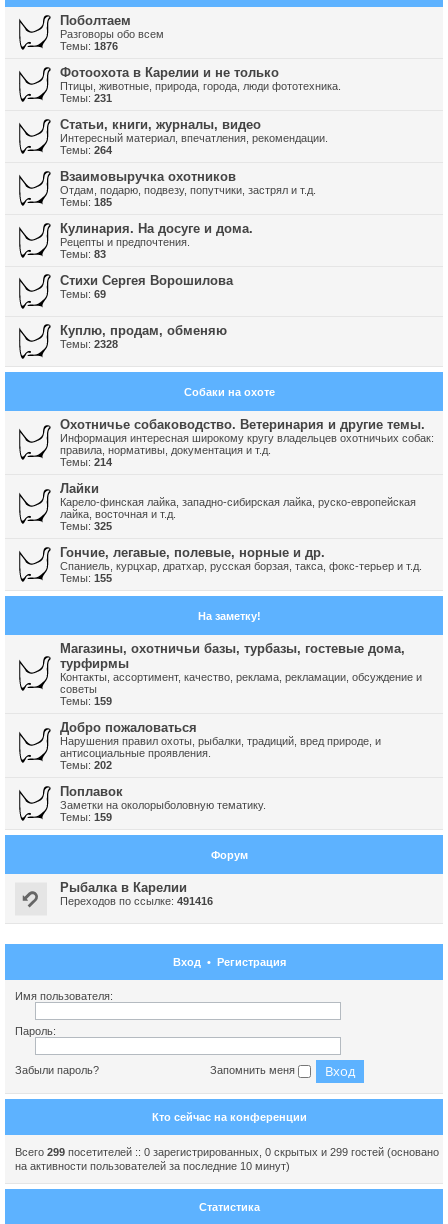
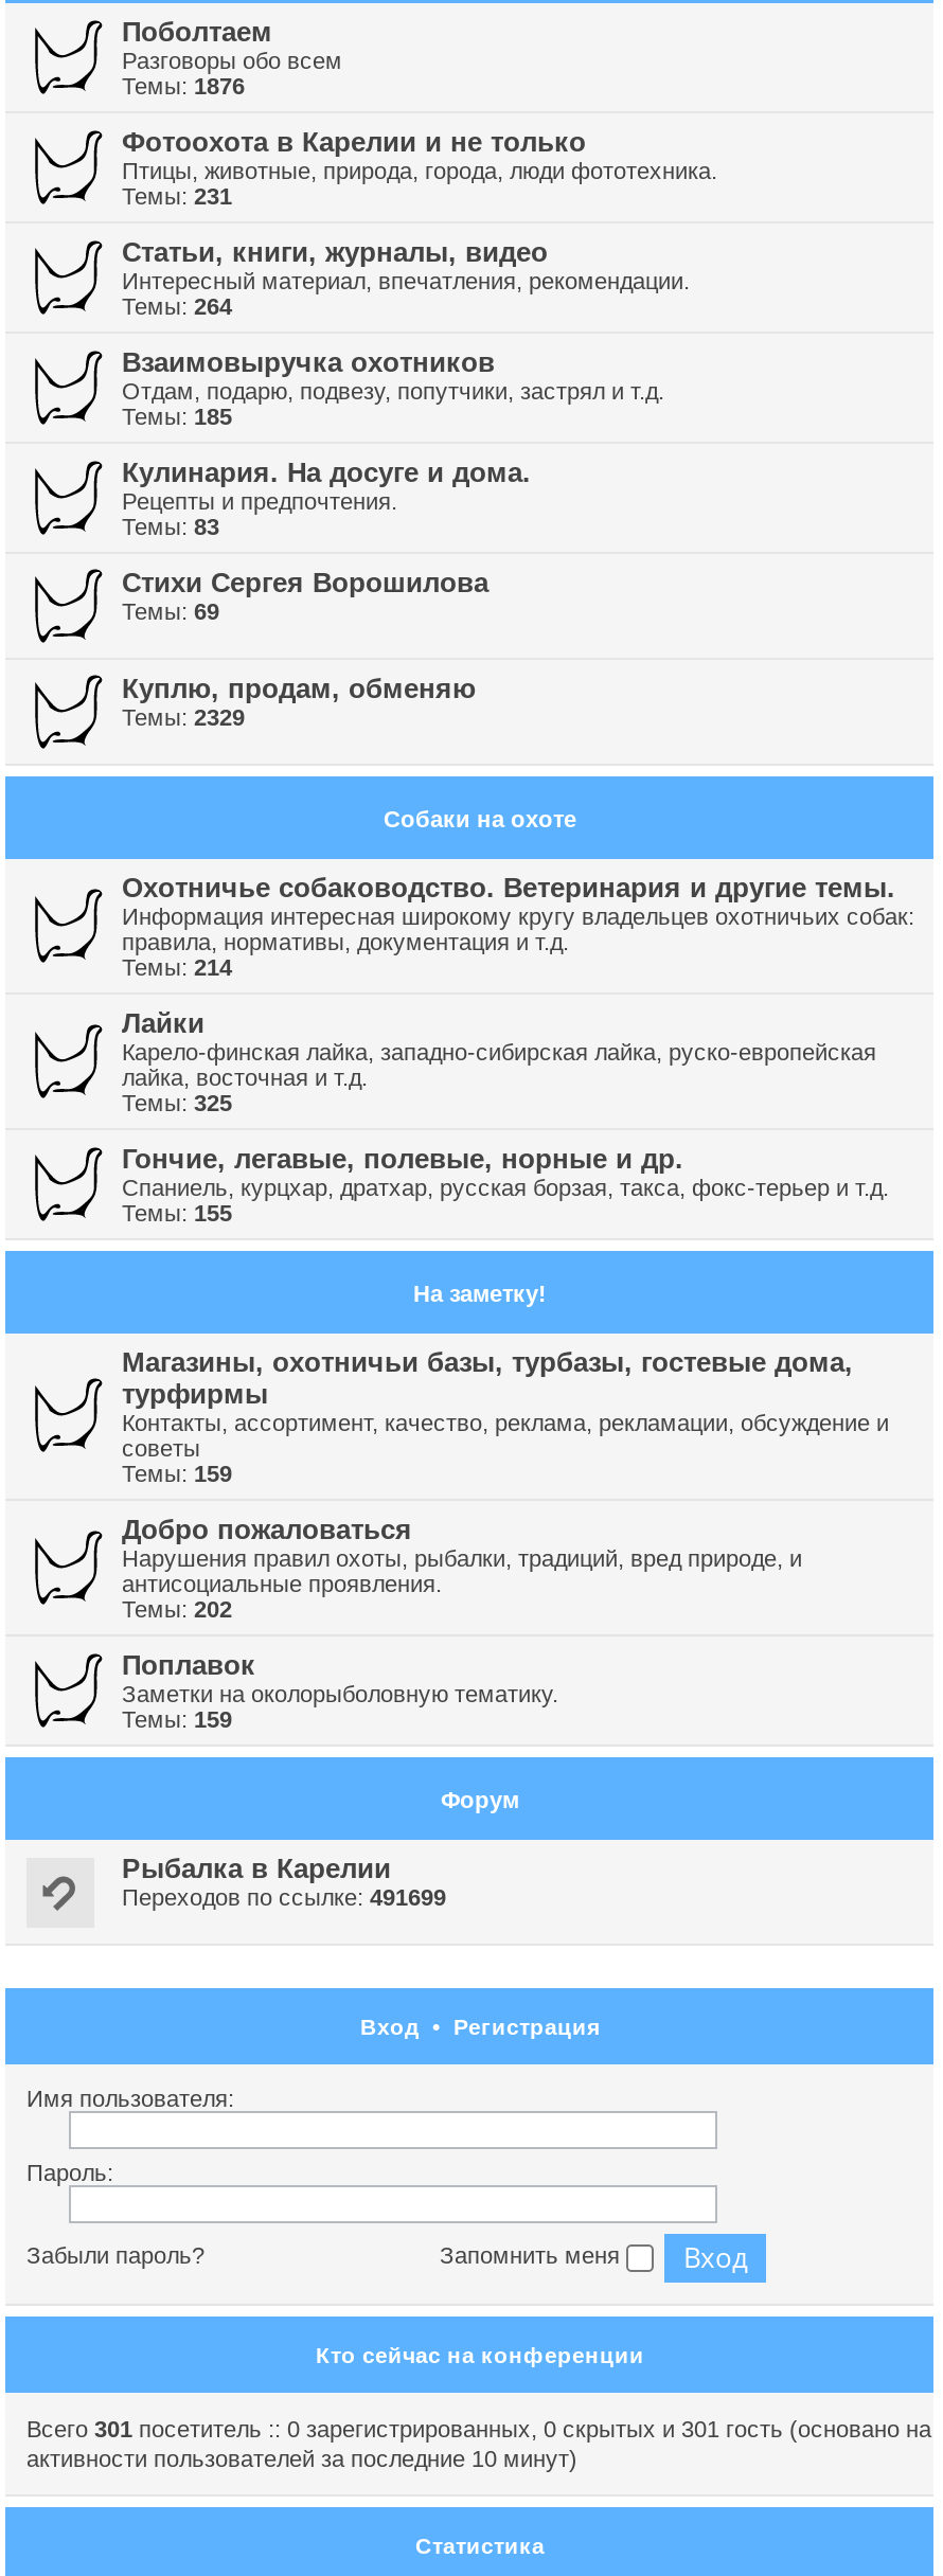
[60,338,118,350] Темы: 2328 -> [122,705,245,730] Темы: 2329
[60,895,213,907] Переходов по ссылке: 491416 -> [122,1885,446,1910] Переходов по ссылке: 491699
[15,1146,439,1172] Всего 299 посетителей :: 0 зарегистрированных, 0 скрытых и 299 гостей (основано | на активности пользователей за последние 10 минут) -> [26,2416,931,2471] Всего 301 посетитель :: 0 зарегистрированных, 0 скрытых и 301 гость (основано на | активности пользователей за последние 10 минут)

